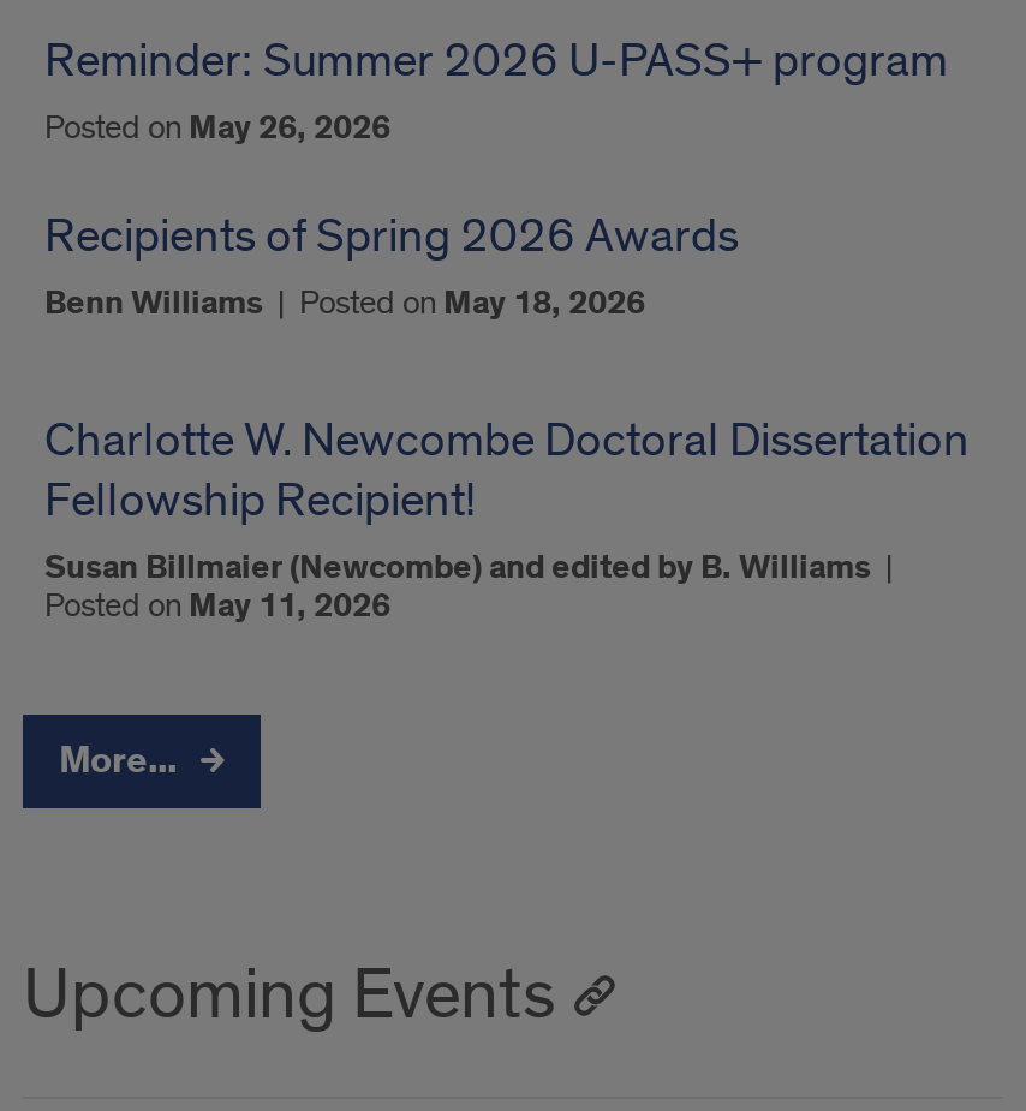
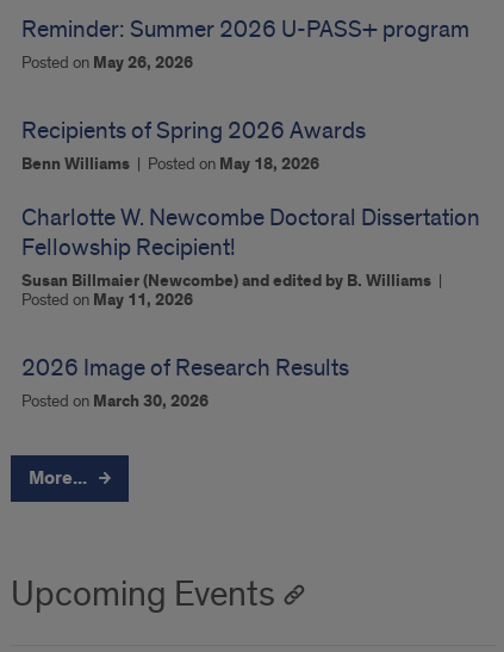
none -> [21,354,349,412] 2026 Image of Research Results | Posted on March 30, 2026

